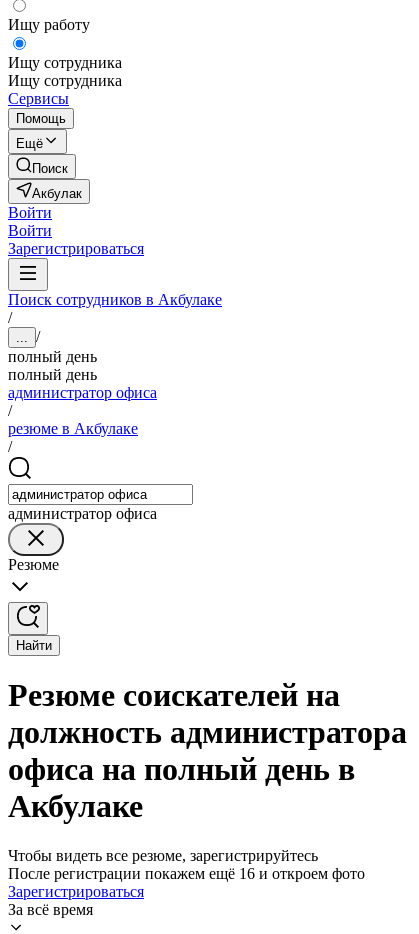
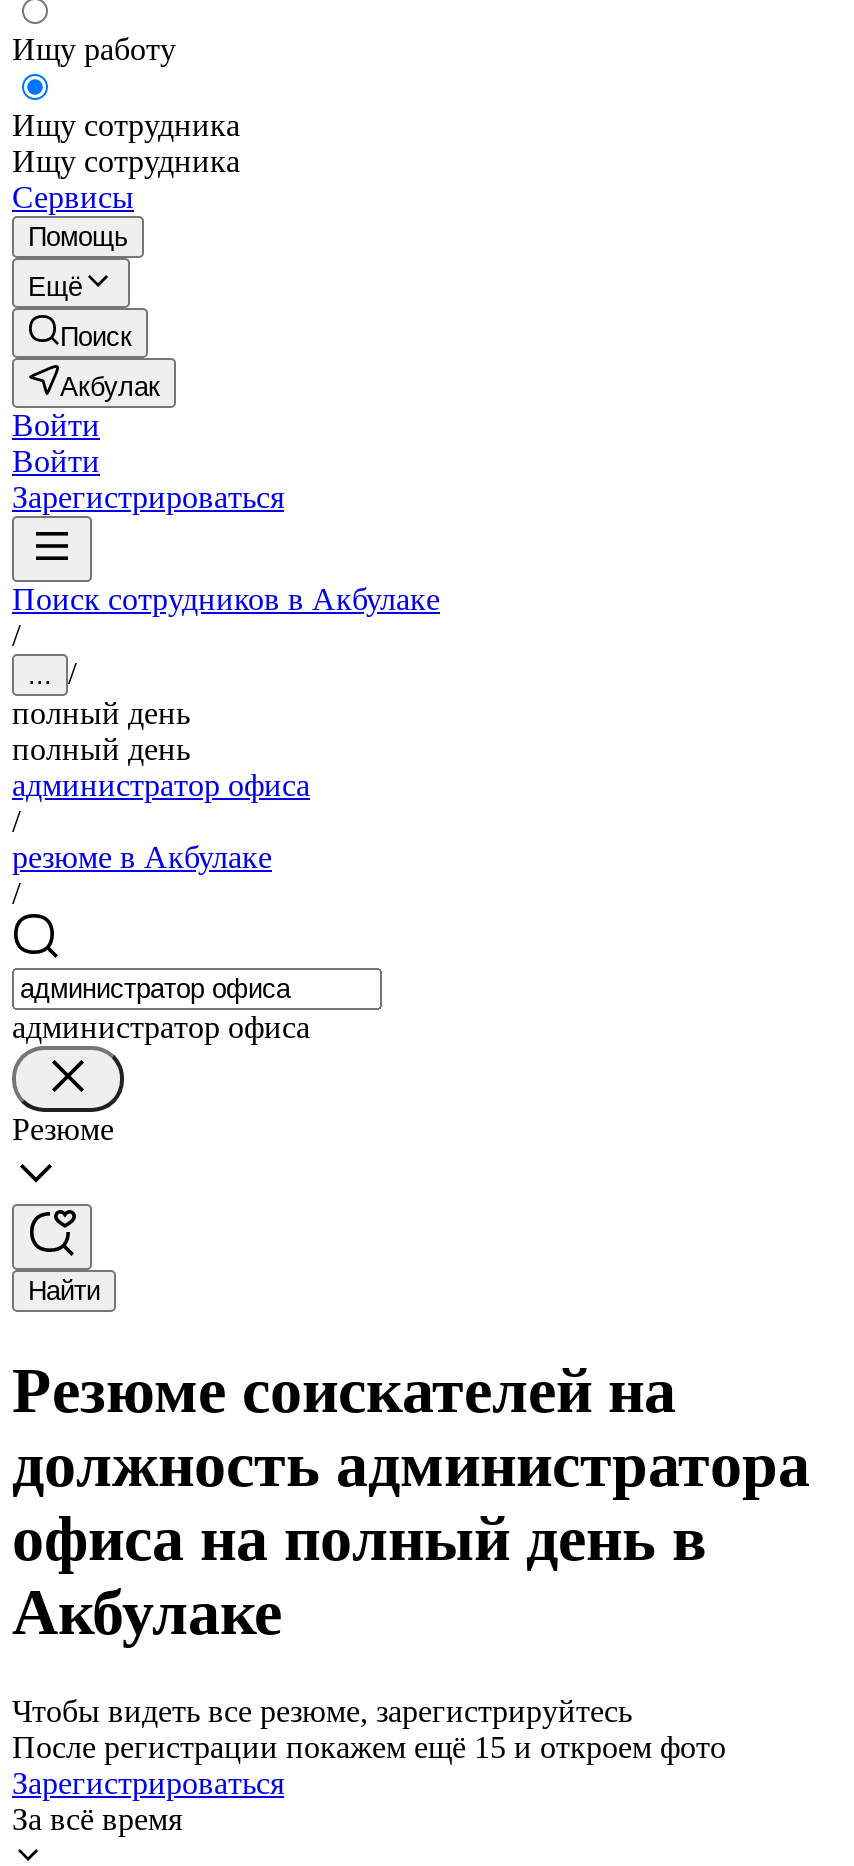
[8,865,365,882] После регистрации покажем ещё 16 и откроем фото -> [12,1730,726,1764] После регистрации покажем ещё 15 и откроем фото

